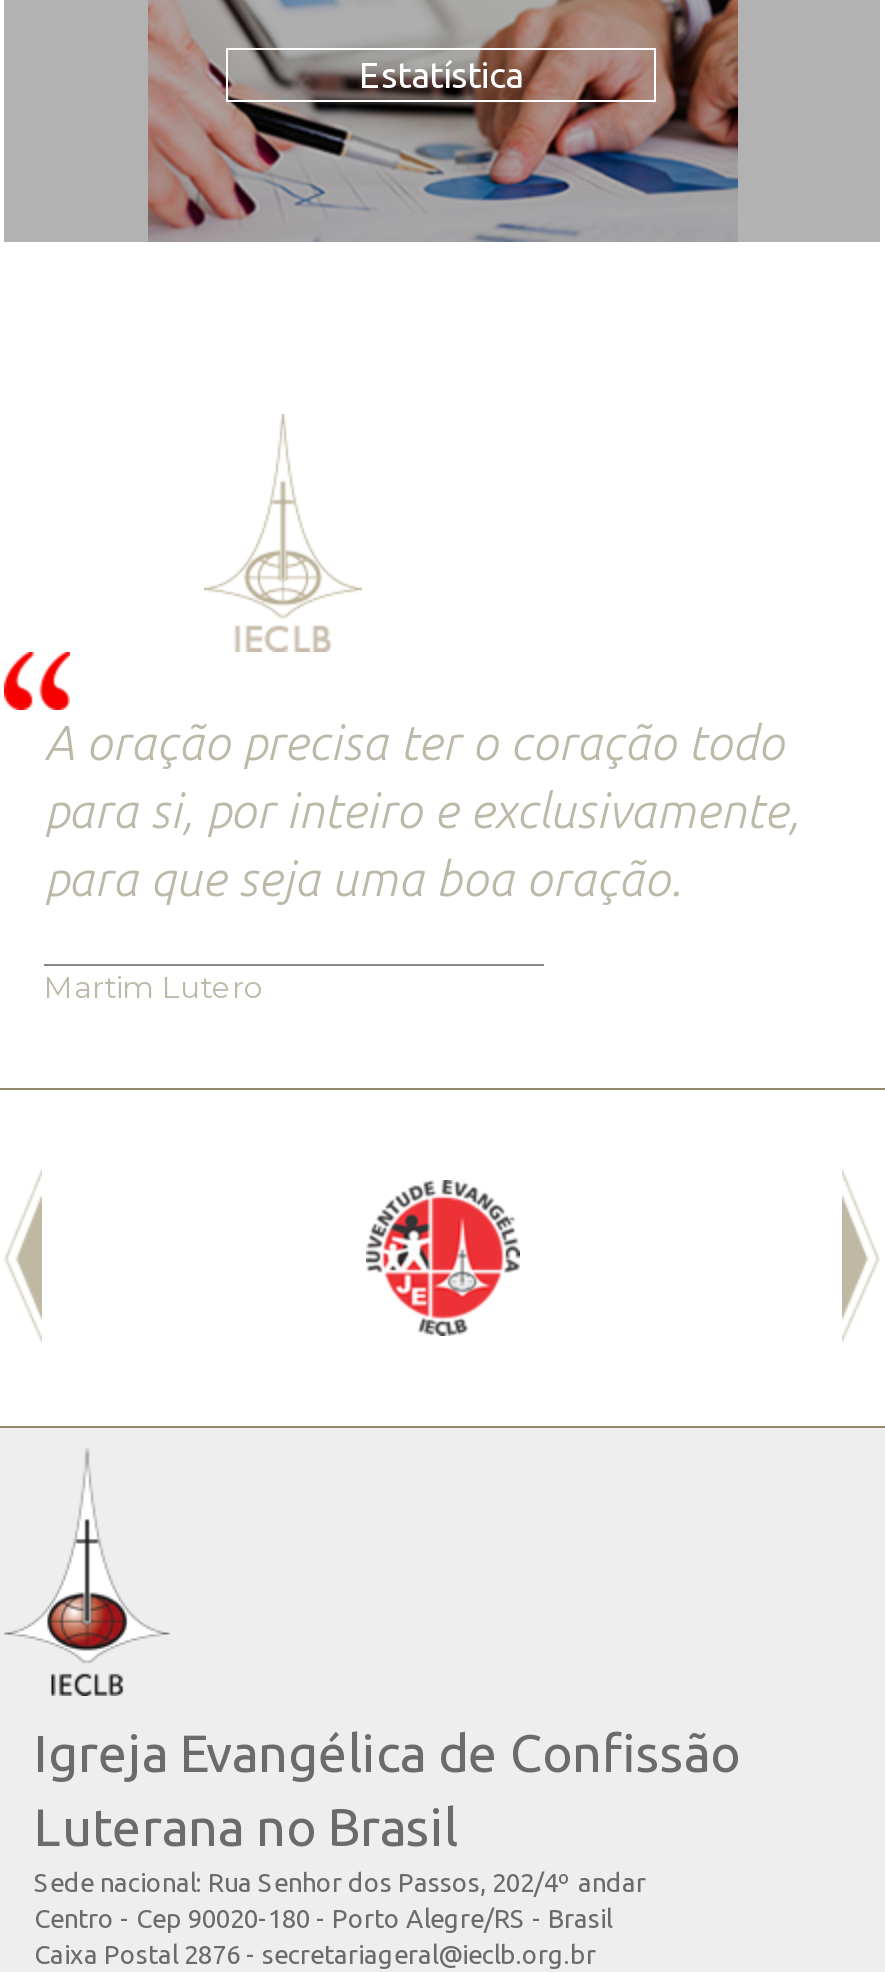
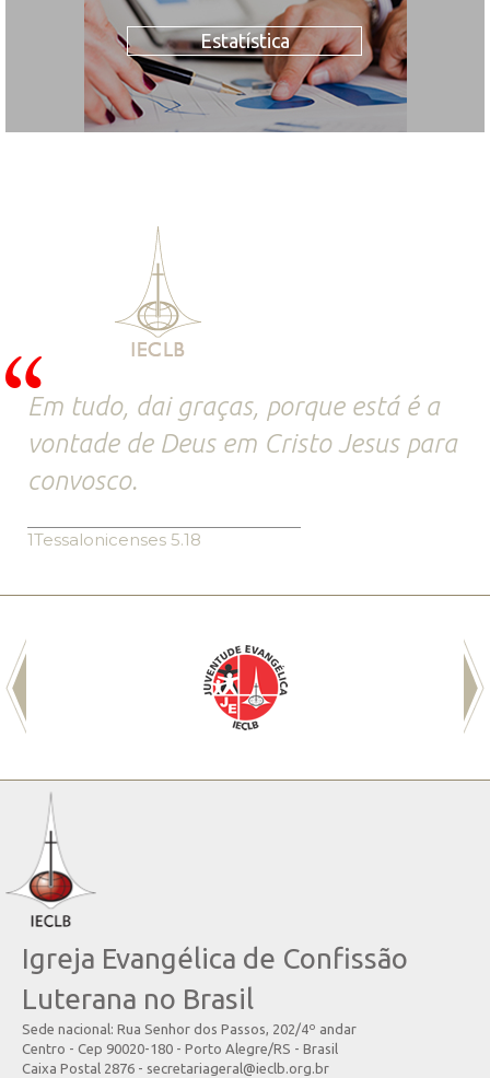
[44,716,800,906] A oração precisa ter o coração todo | para si, por inteiro e exclusivamente, | para que seja uma boa oração. -> [27,391,457,495] Em tudo, dai graças, porque está é a | vontade de Deus em Cristo Jesus para | convosco.
[44,968,264,1006] Martim Lutero -> [27,529,201,550] 1Tessalonicenses 5.18

